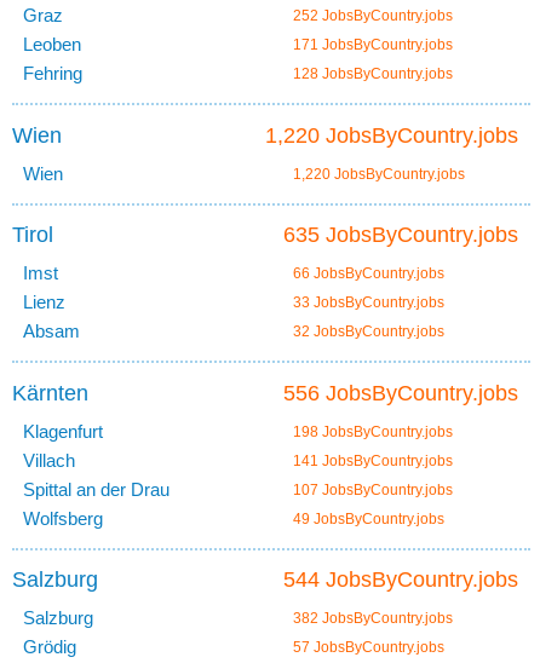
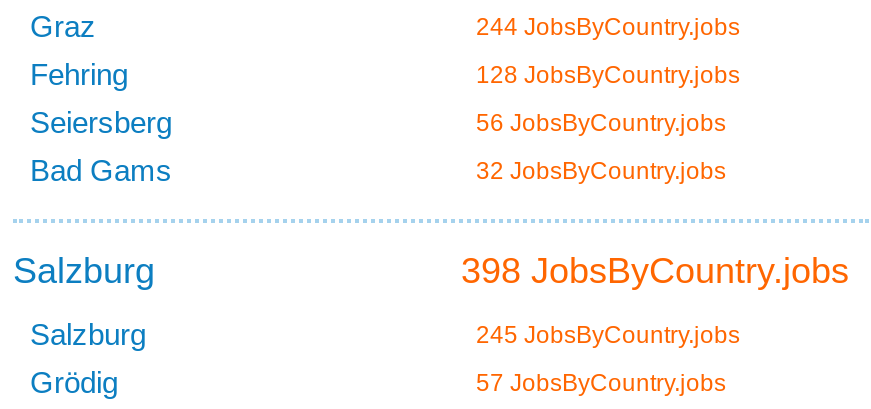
[22,8,452,55] 252 JobsByCountry.jobs | Leoben | 171 JobsByCountry.jobs -> [470,12,740,40] 244 JobsByCountry.jobs
[12,123,518,341] 1,220 JobsByCountry.jobs | Wien | Wien | 1,220 JobsByCountry.jobs | 635 JobsByCountry.jobs | Tirol | Imst | 66 JobsByCountry.jobs | Lienz | 33 JobsByCountry.jobs | Absam -> [30,104,726,186] Seiersberg | 56 JobsByCountry.jobs | Bad Gams
[12,381,518,592] 556 JobsByCountry.jobs | Kärnten | Klagenfurt | 198 JobsByCountry.jobs | Villach | 141 JobsByCountry.jobs | Spittal an der Drau | 107 JobsByCountry.jobs | Wolfsberg | 49 JobsByCountry.jobs | 544 JobsByCountry.jobs -> [461,252,849,292] 398 JobsByCountry.jobs
[289,610,452,627] 382 JobsByCountry.jobs -> [470,322,740,350] 245 JobsByCountry.jobs

